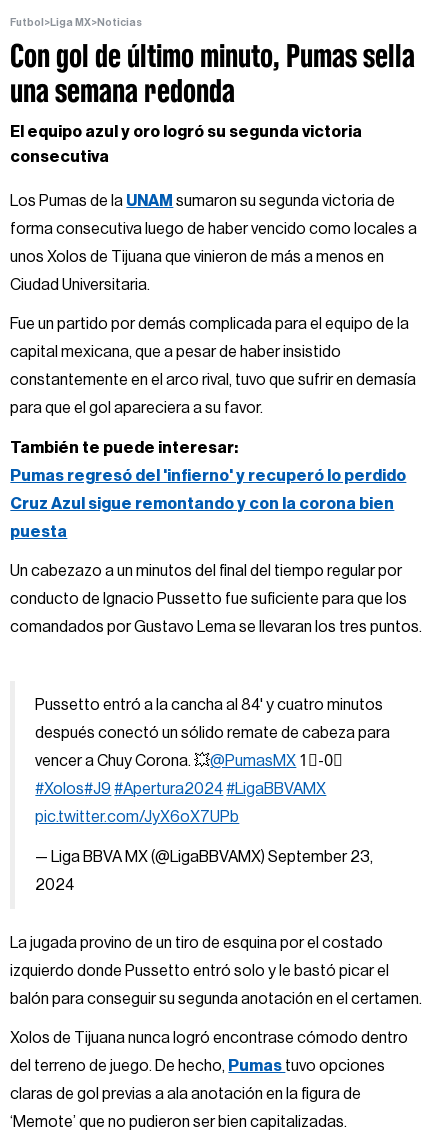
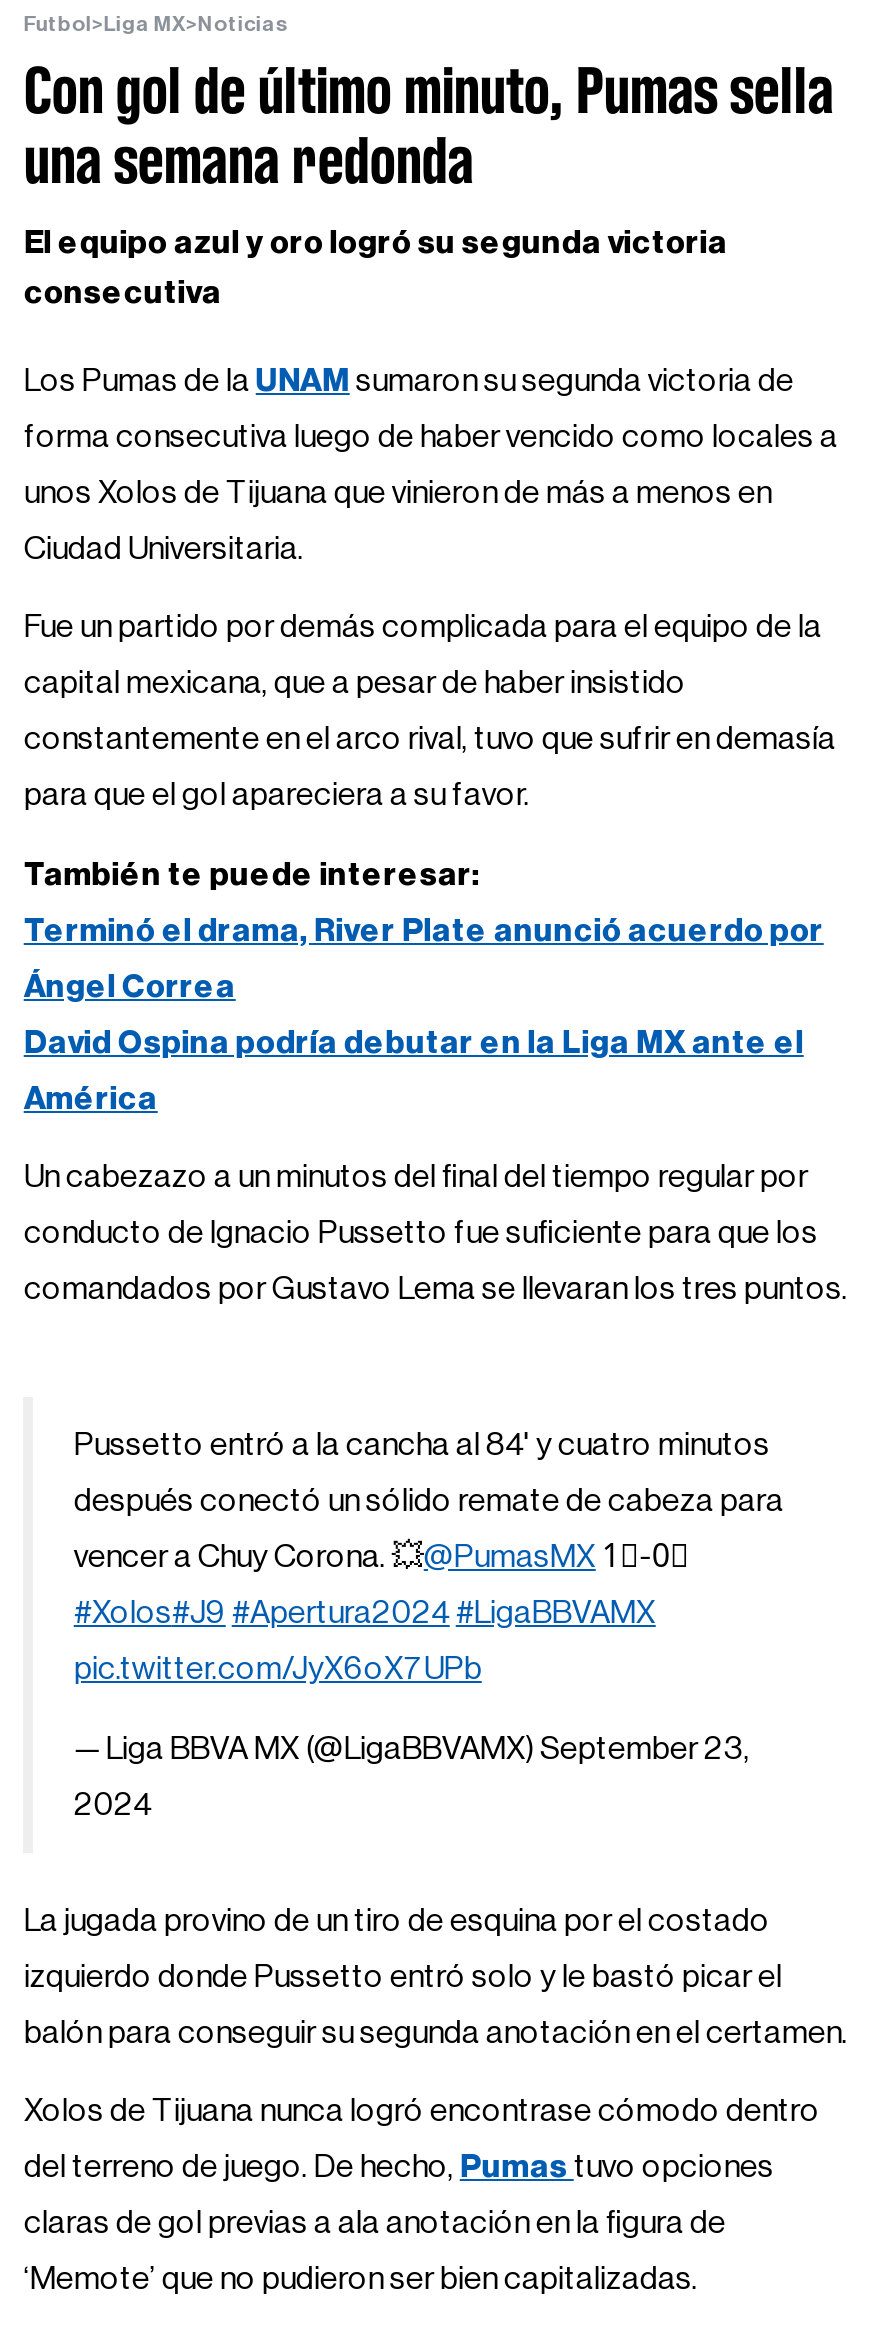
[10,468,406,540] Pumas regresó del 'infierno' y recuperó lo perdido | Cruz Azul sigue remontando y con la corona bien | puesta -> [24,915,824,1115] Terminó el drama, River Plate anunció acuerdo por | Ángel Correa | David Ospina podría debutar en la Liga MX ante el | América

